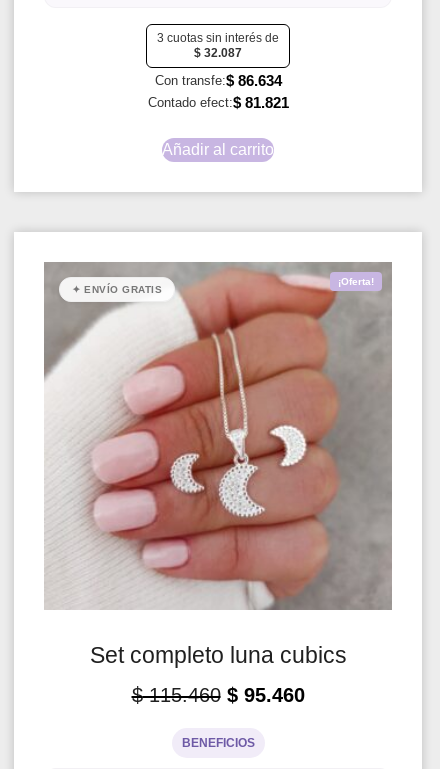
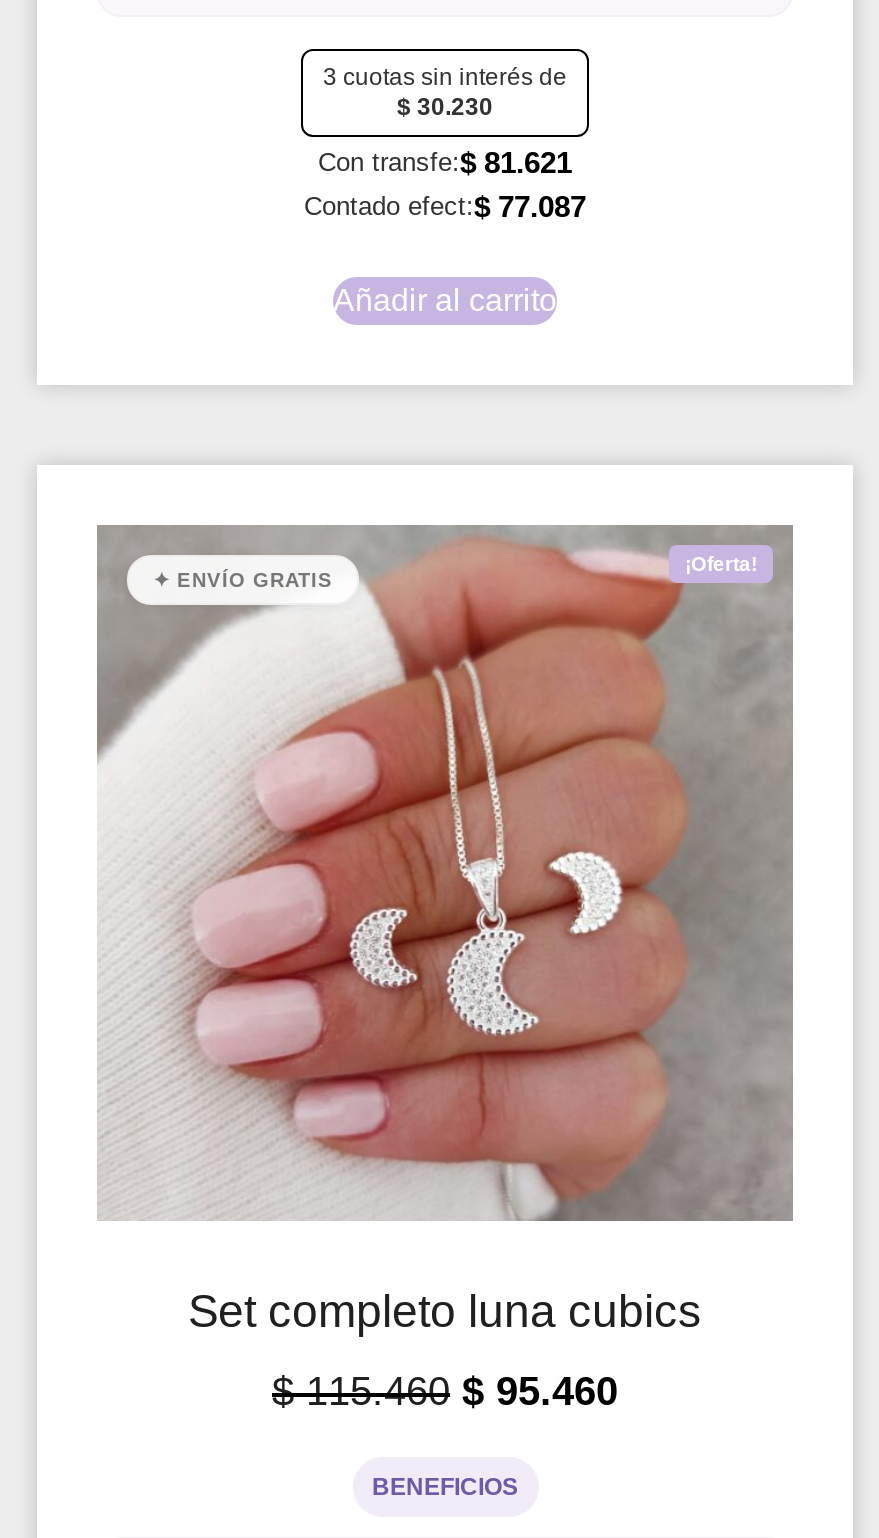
[194,46,242,60] $32.087 -> [397,93,493,121] $30.230
[154,72,281,89] Con transfe:$86.634 -> [318,145,572,179] Con transfe:$81.621
[147,94,288,111] Contado efect:$81.821 -> [304,189,586,223] Contado efect:$77.087

